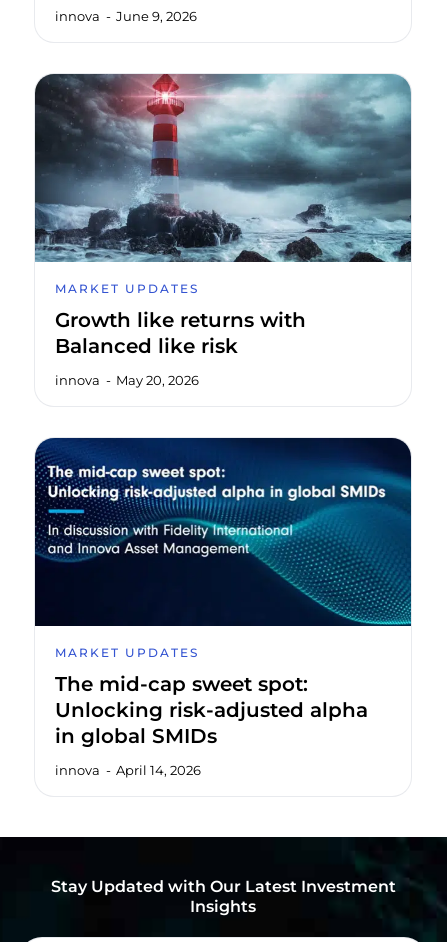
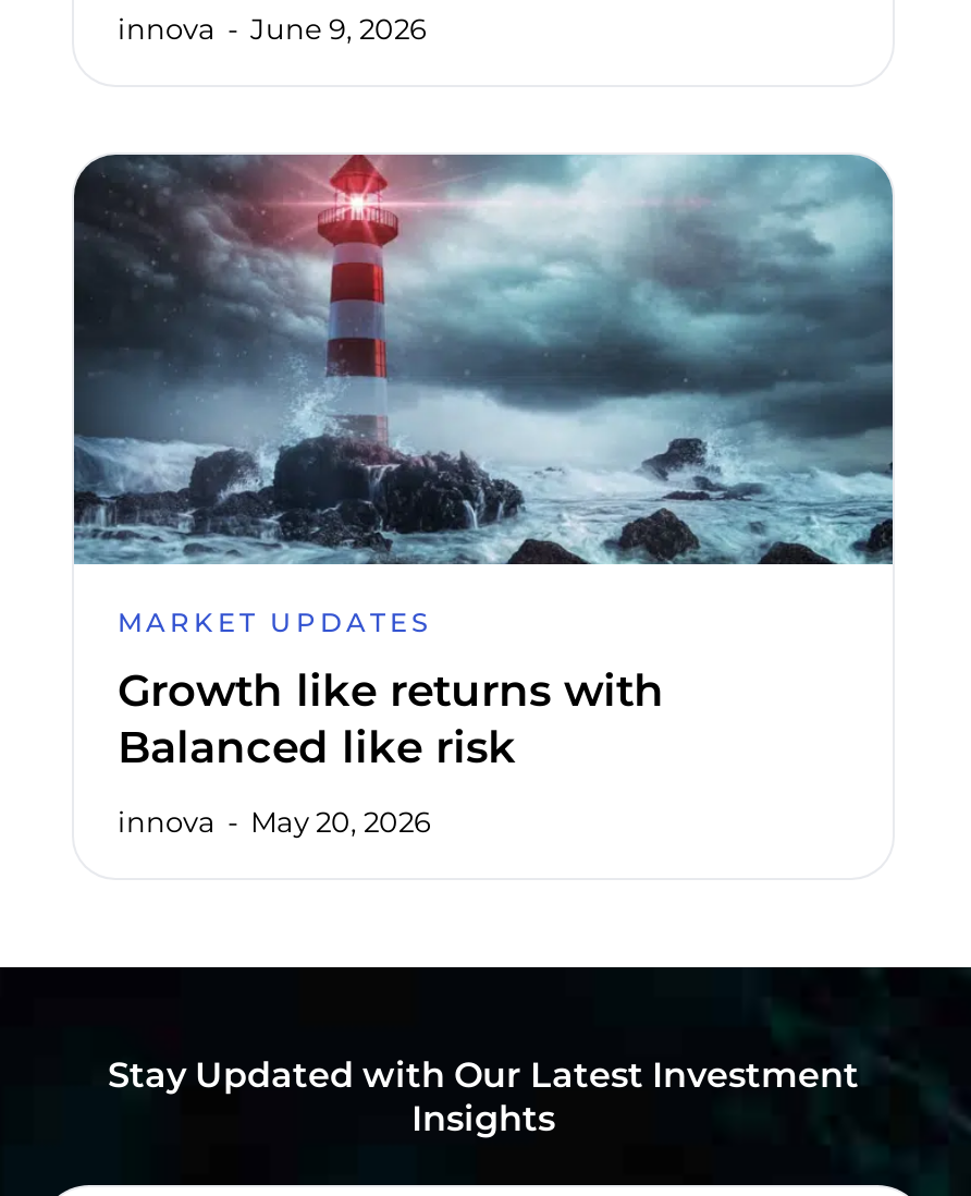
[34,437,412,778] [image] | MARKET UPDATES | The mid-cap sweet spot: | Unlocking risk-adjusted alpha | in global SMIDs | innova | April 14, 2026 -> none

